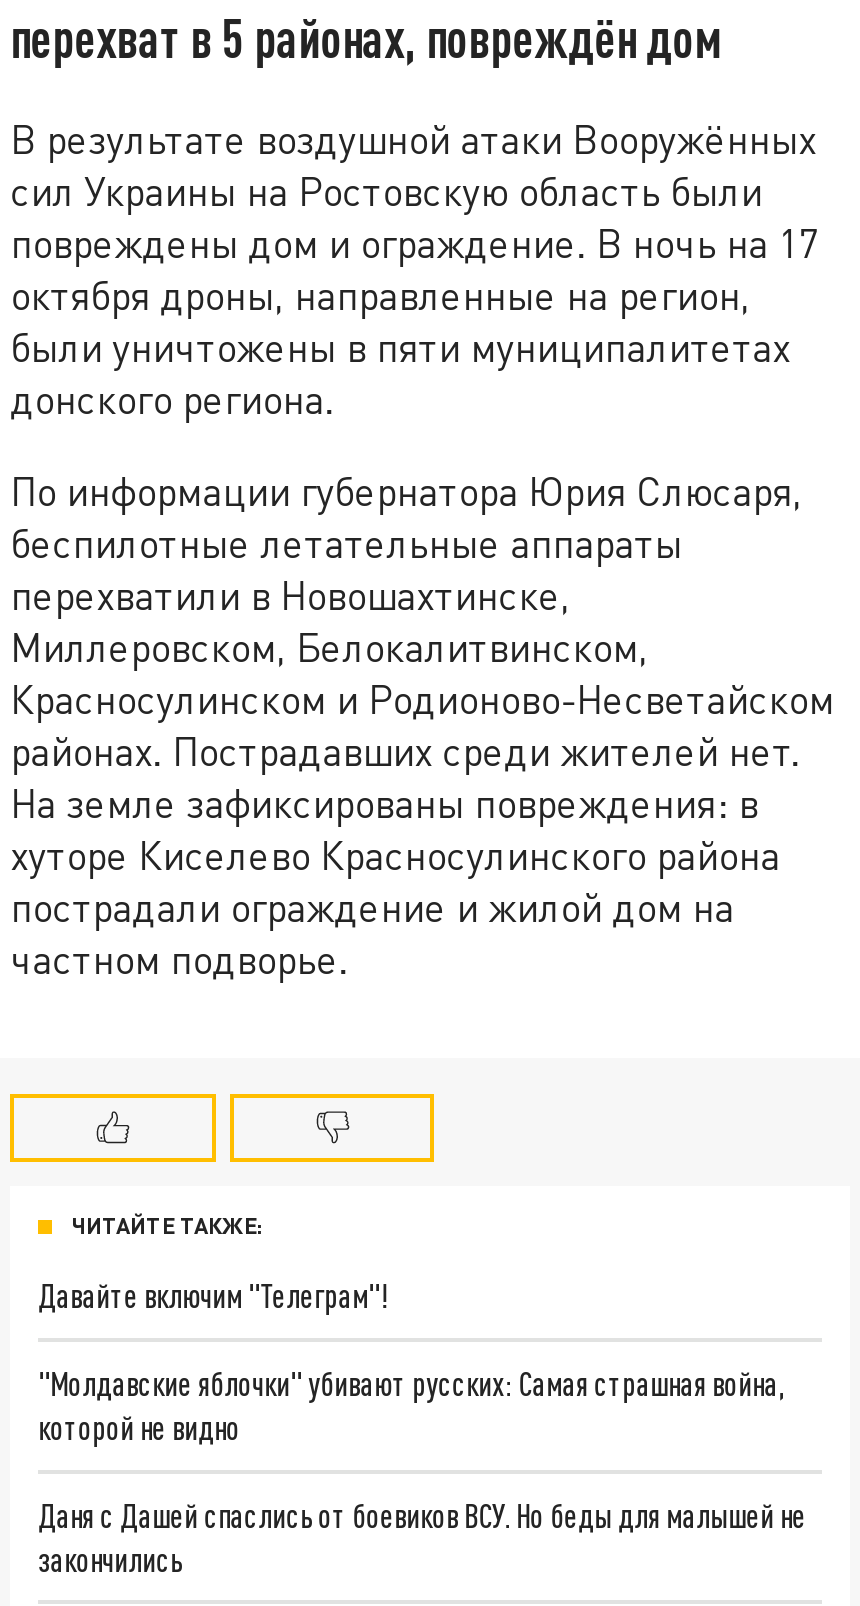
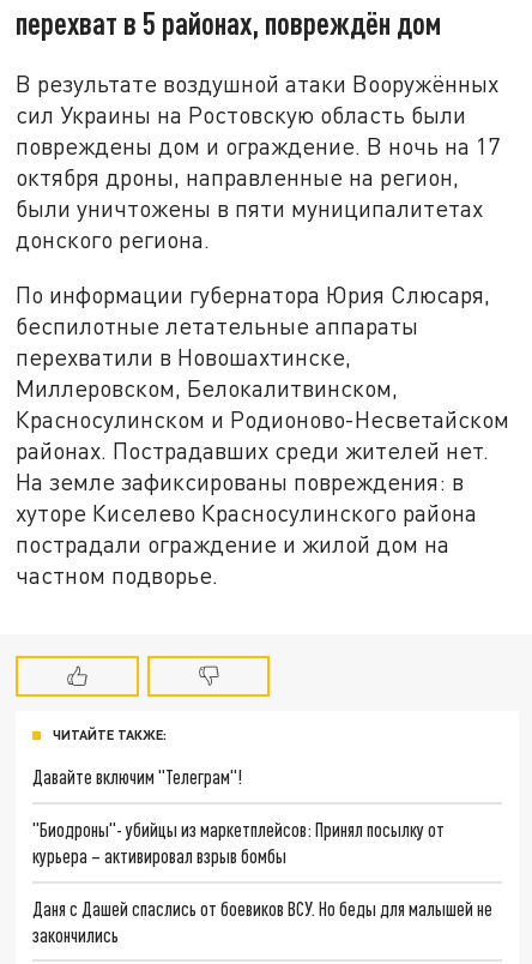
[38,1364,784,1446] "Молдавские яблочки" убивают русских: Самая страшная война, | которой не видно -> [32,818,445,867] "Биодроны"- убийцы из маркетплейсов: Принял посылку от | курьера – активировал взрыв бомбы

